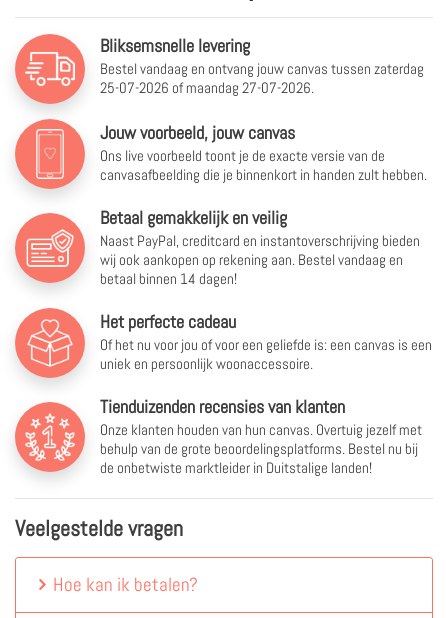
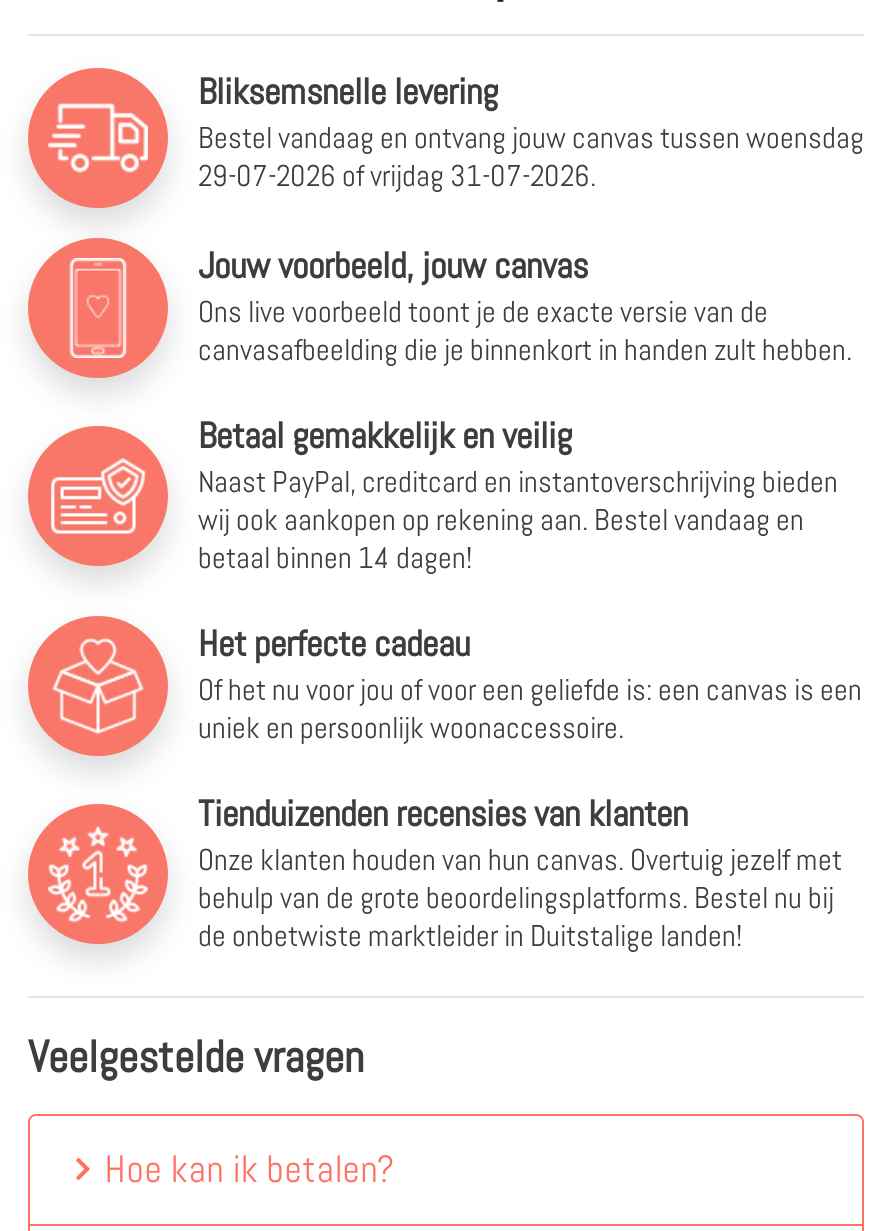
[100,59,424,78] Bestel vandaag en ontvang jouw canvas tussen zaterdag -> [198,118,864,156] Bestel vandaag en ontvang jouw canvas tussen woensdag
[100,78,314,97] 25-07-2026 of maandag 27-07-2026. -> [198,156,596,194] 29-07-2026 of vrijdag 31-07-2026.

